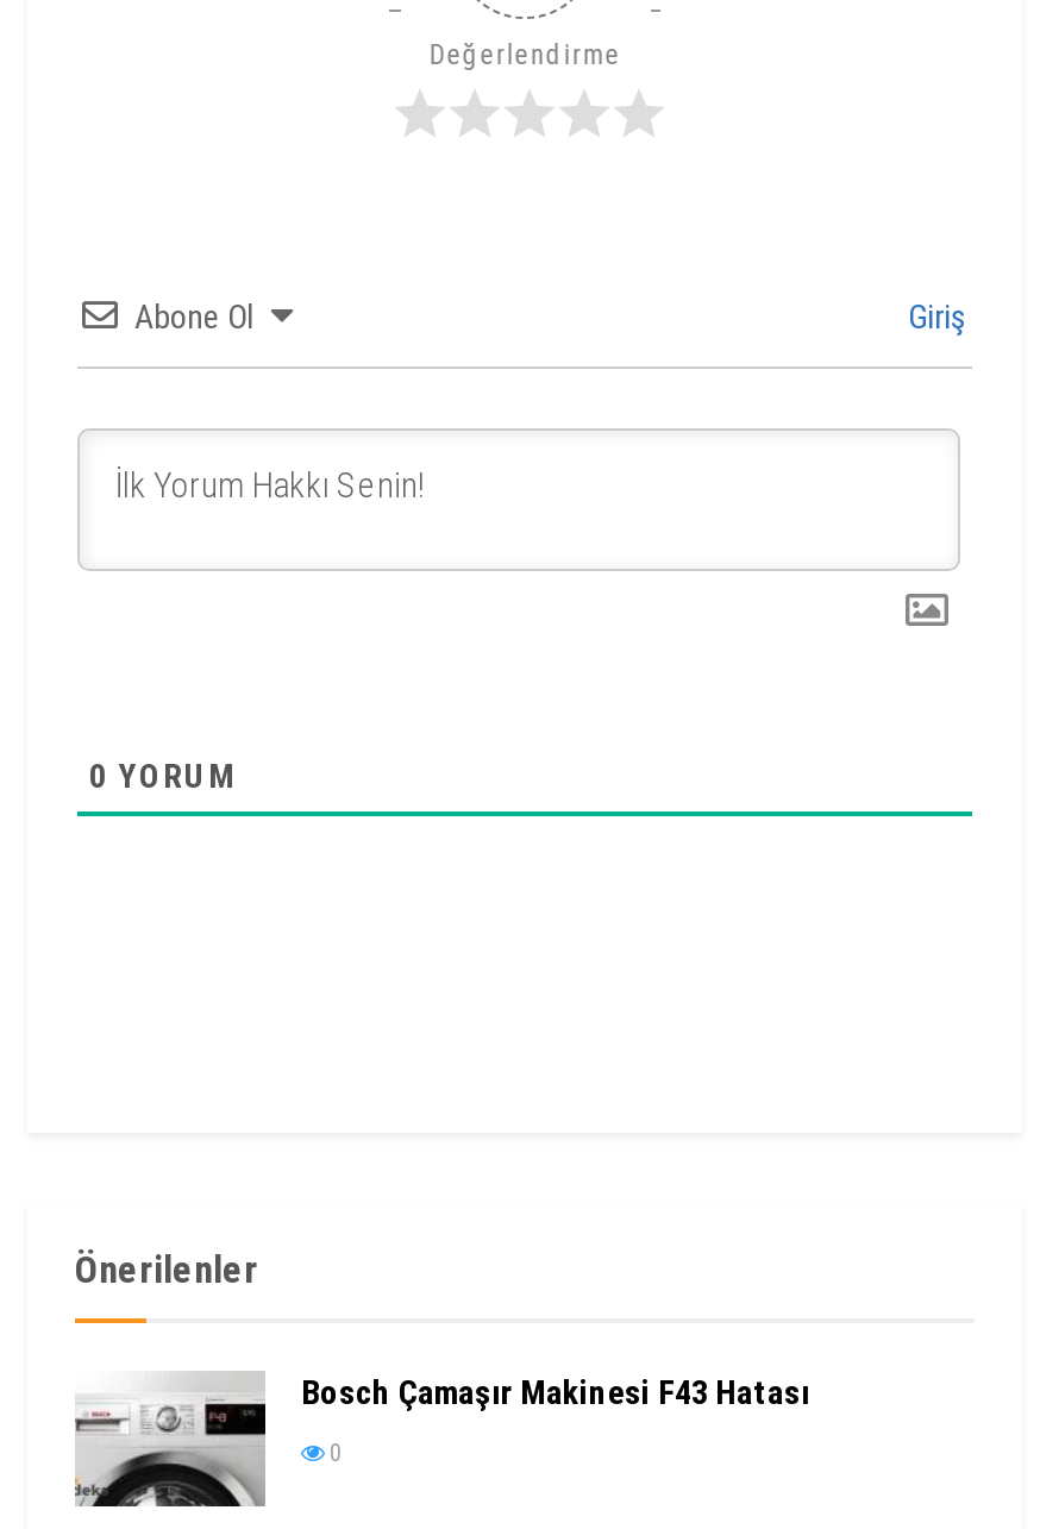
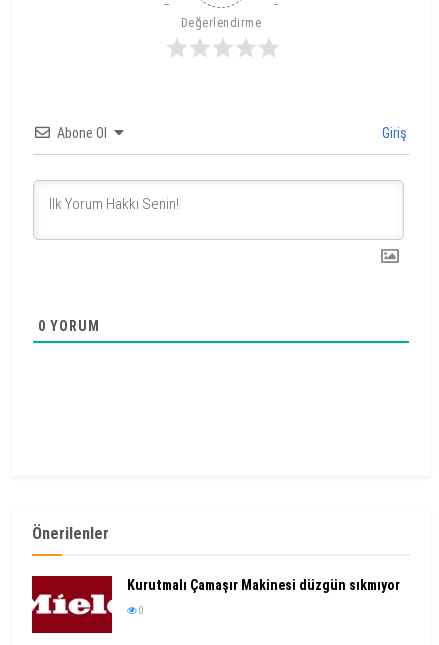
[73,1371,810,1509] [image] | Bosch Çamaşır Makinesi F43 Hatası -> [31,575,400,634] [image] | Kurutmalı Çamaşır Makinesi düzgün sıkmıyor

